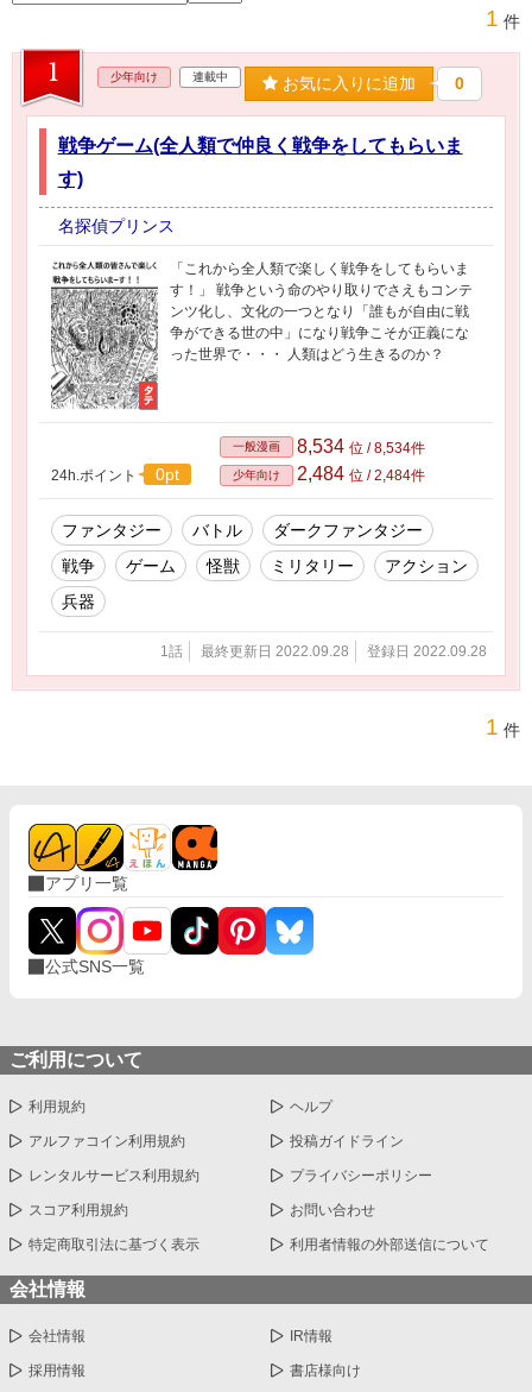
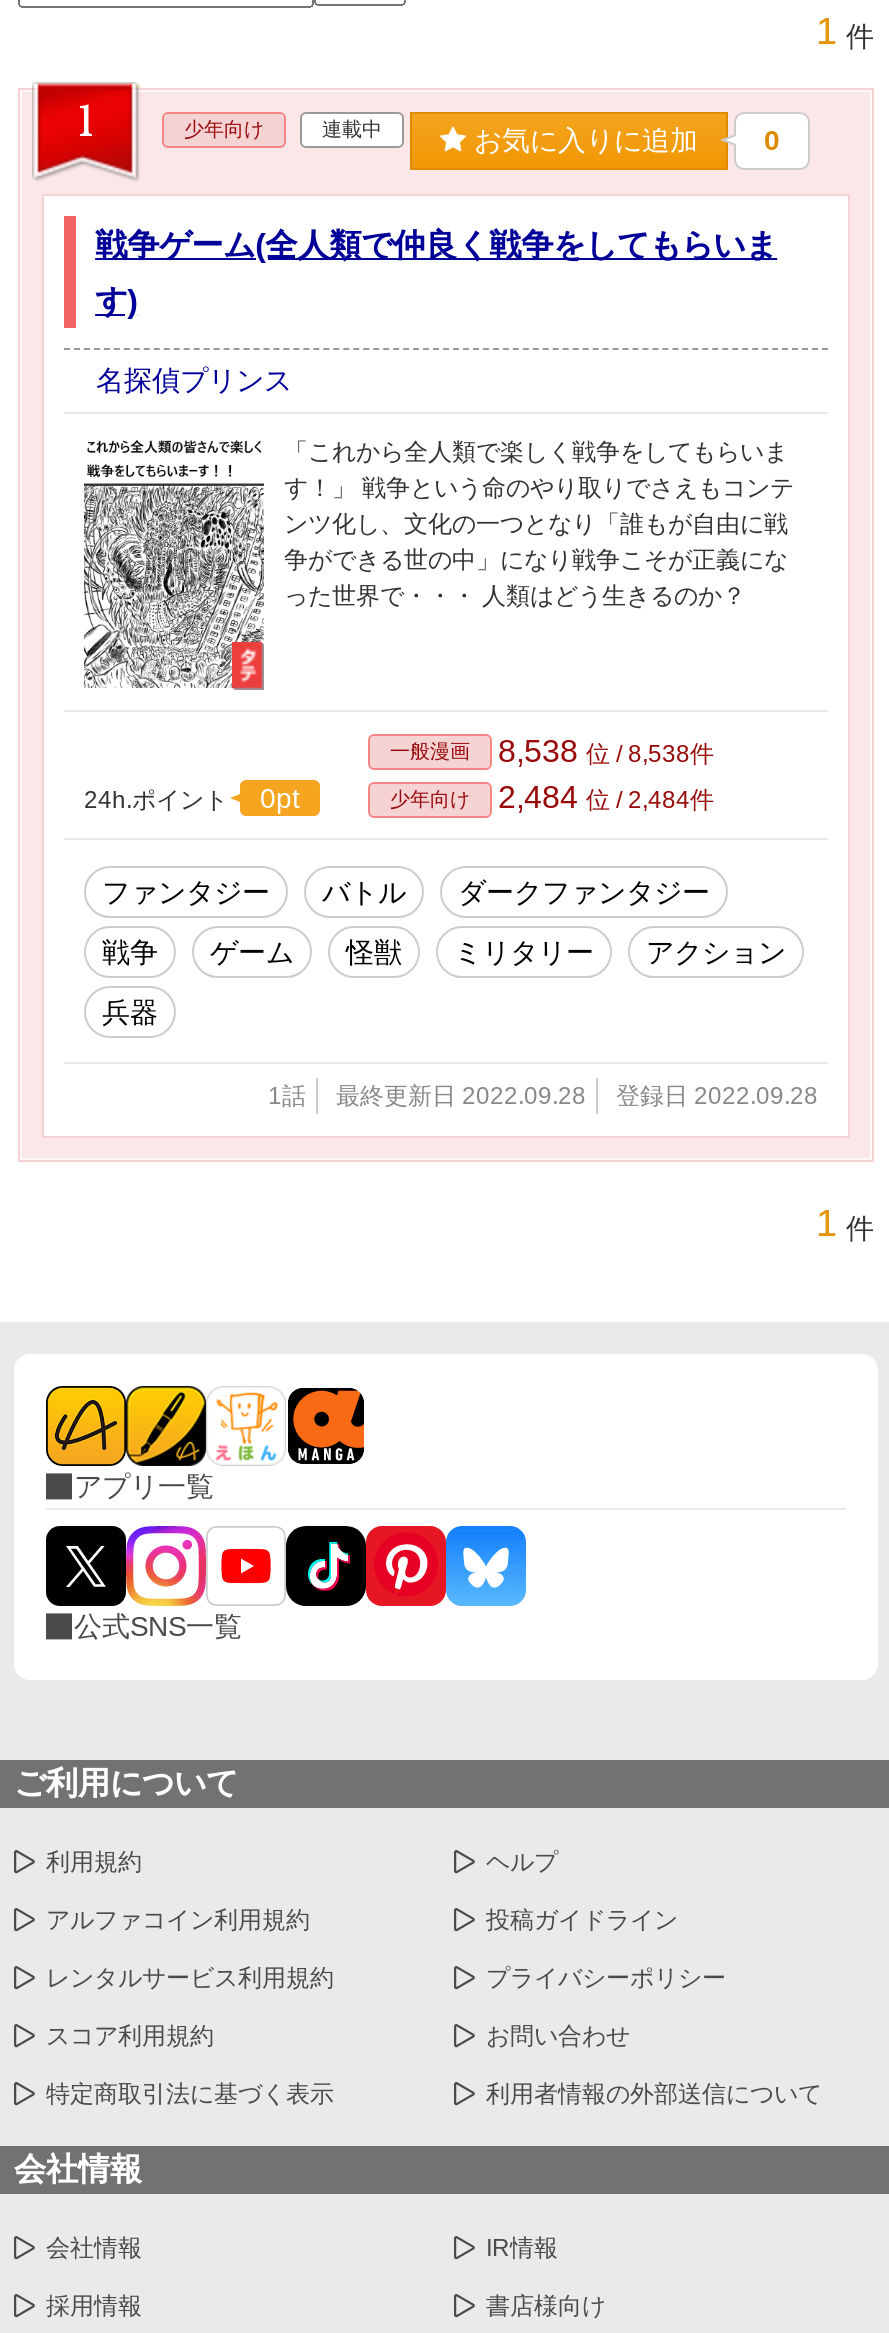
[233,436,425,456] 一般漫画 8,534位 / 8,534件 -> [390,734,714,768] 一般漫画 8,538位 / 8,538件

